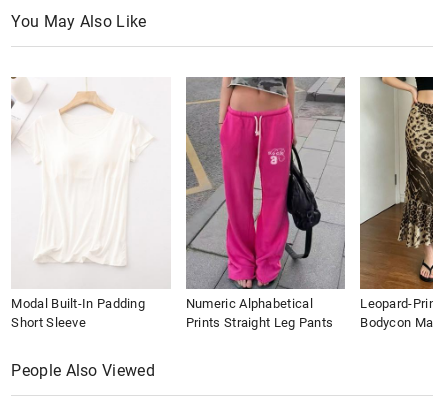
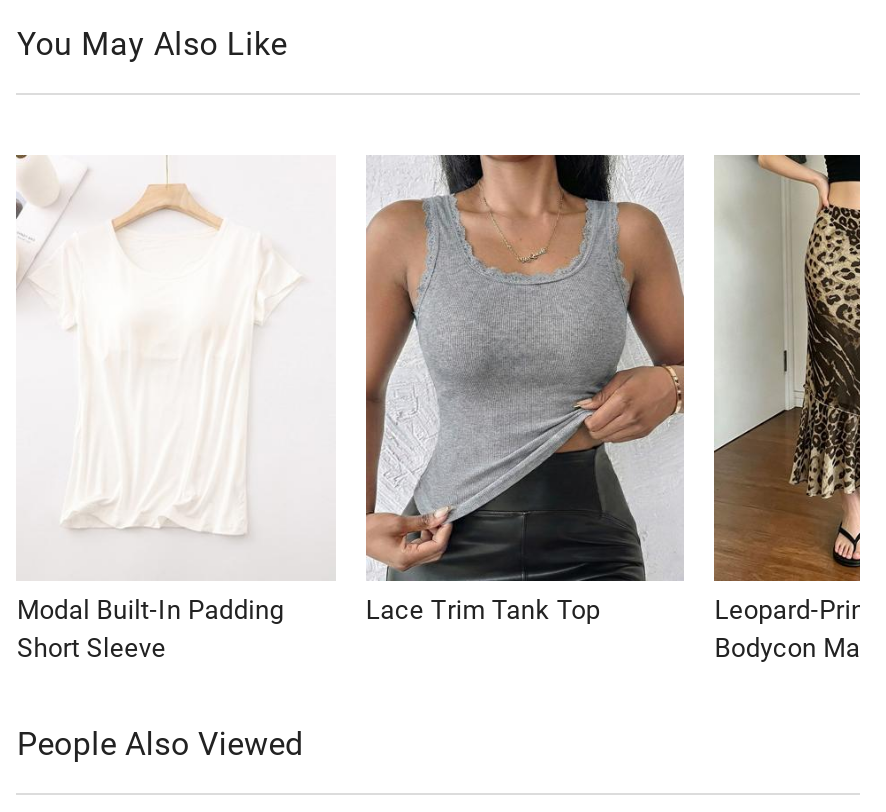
[186,76,346,330] [image] | Numeric Alphabetical | Prints Straight Leg Pants -> [366,154,684,625] [image] | Lace Trim Tank Top

